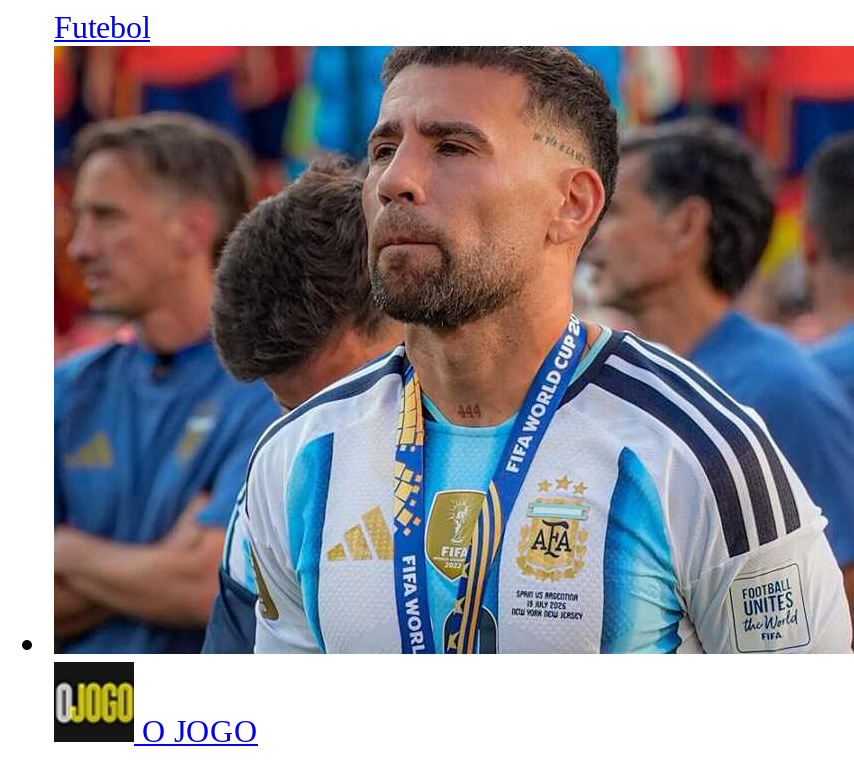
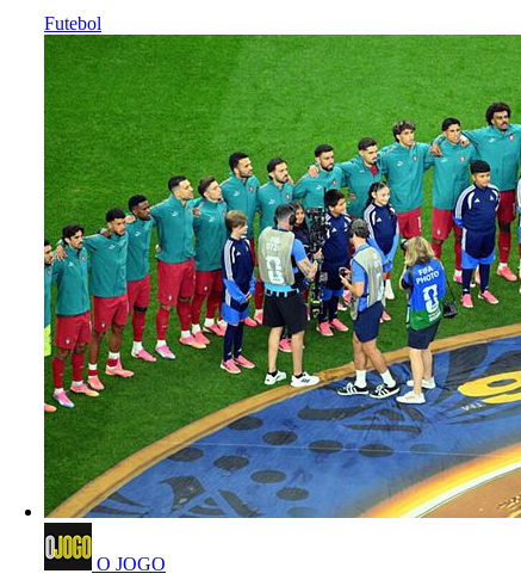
[52,44,848,656] [image] -> [43,33,517,519] [image]

